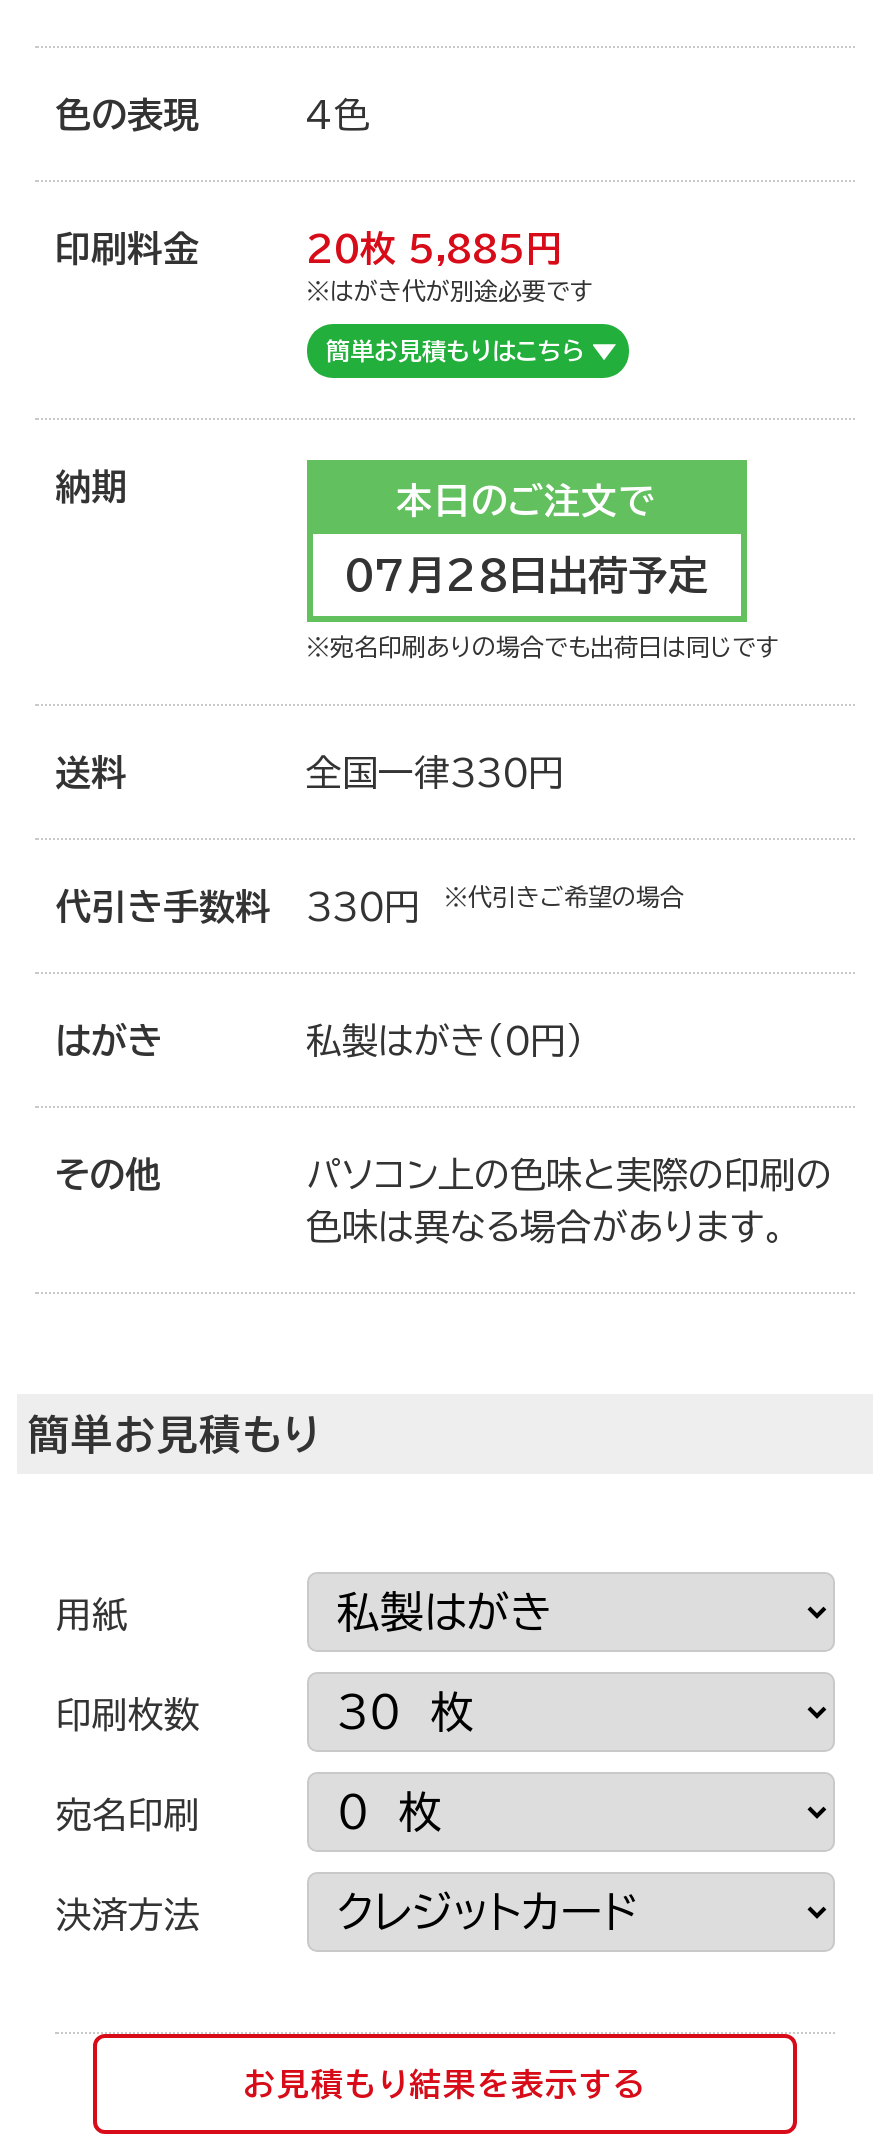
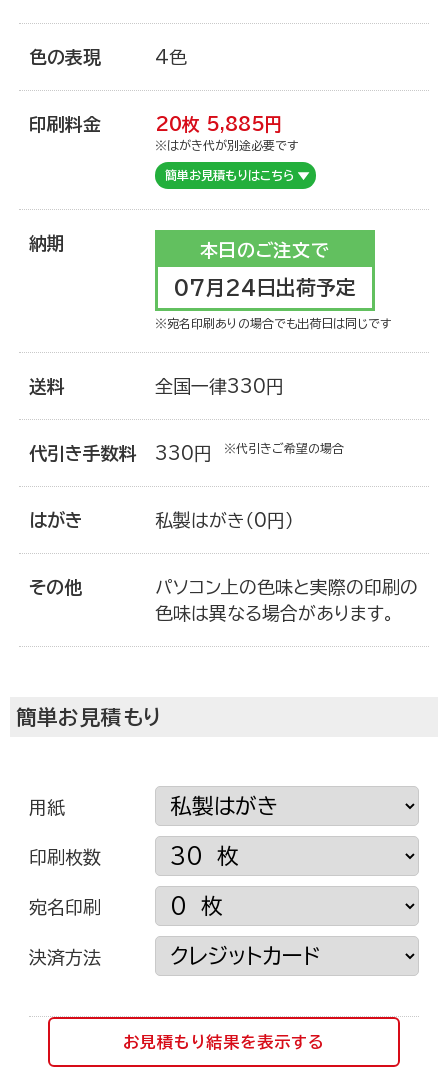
[344,554,708,594] 07月28日出荷予定 -> [173,277,355,297] 07月24日出荷予定

